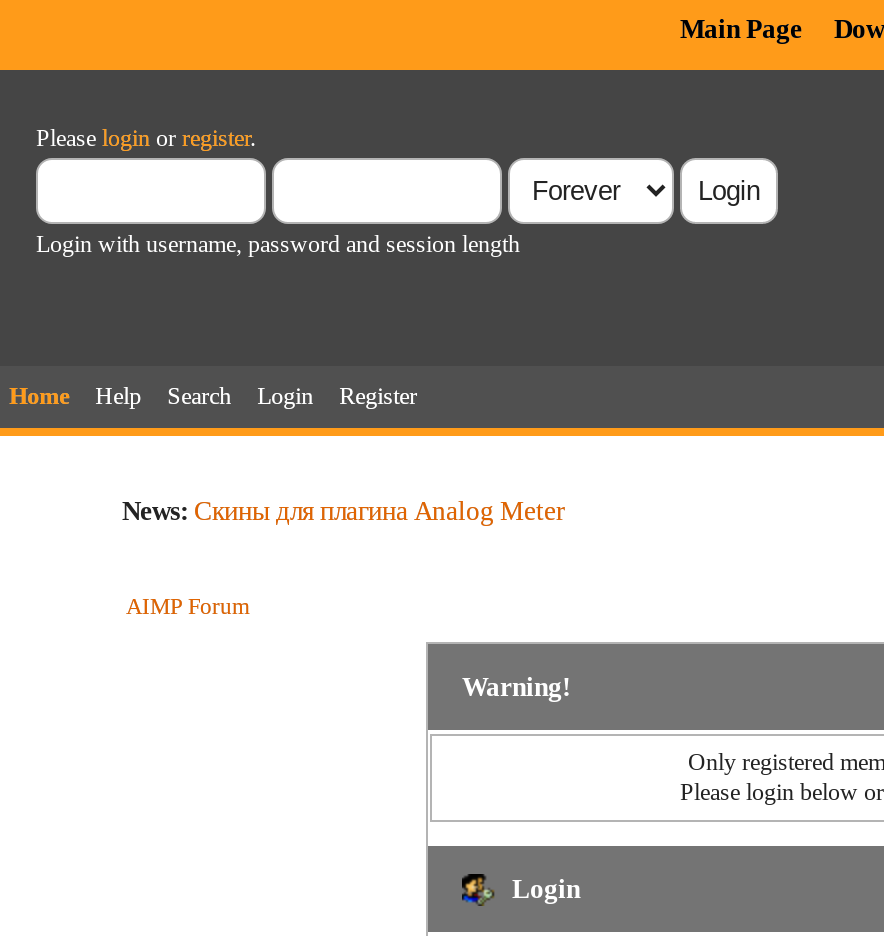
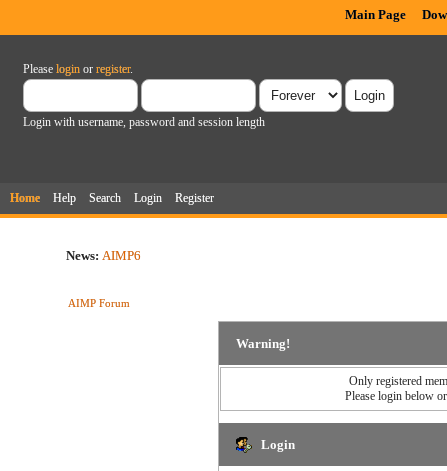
[122,496,564,526] News: Скины для плагина Analog Meter -> [66,248,141,263] News: AIMP6

